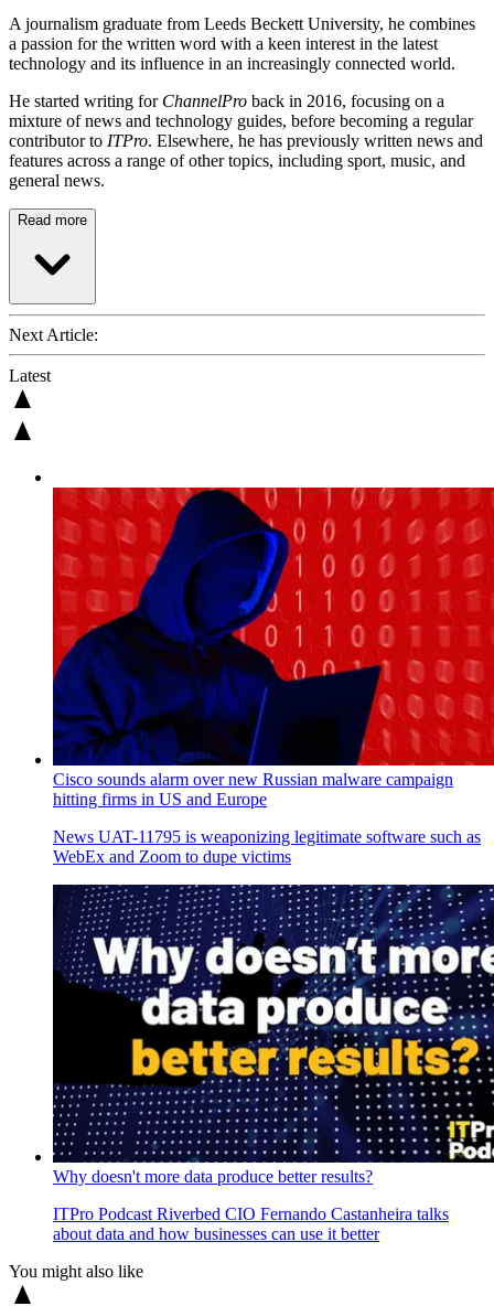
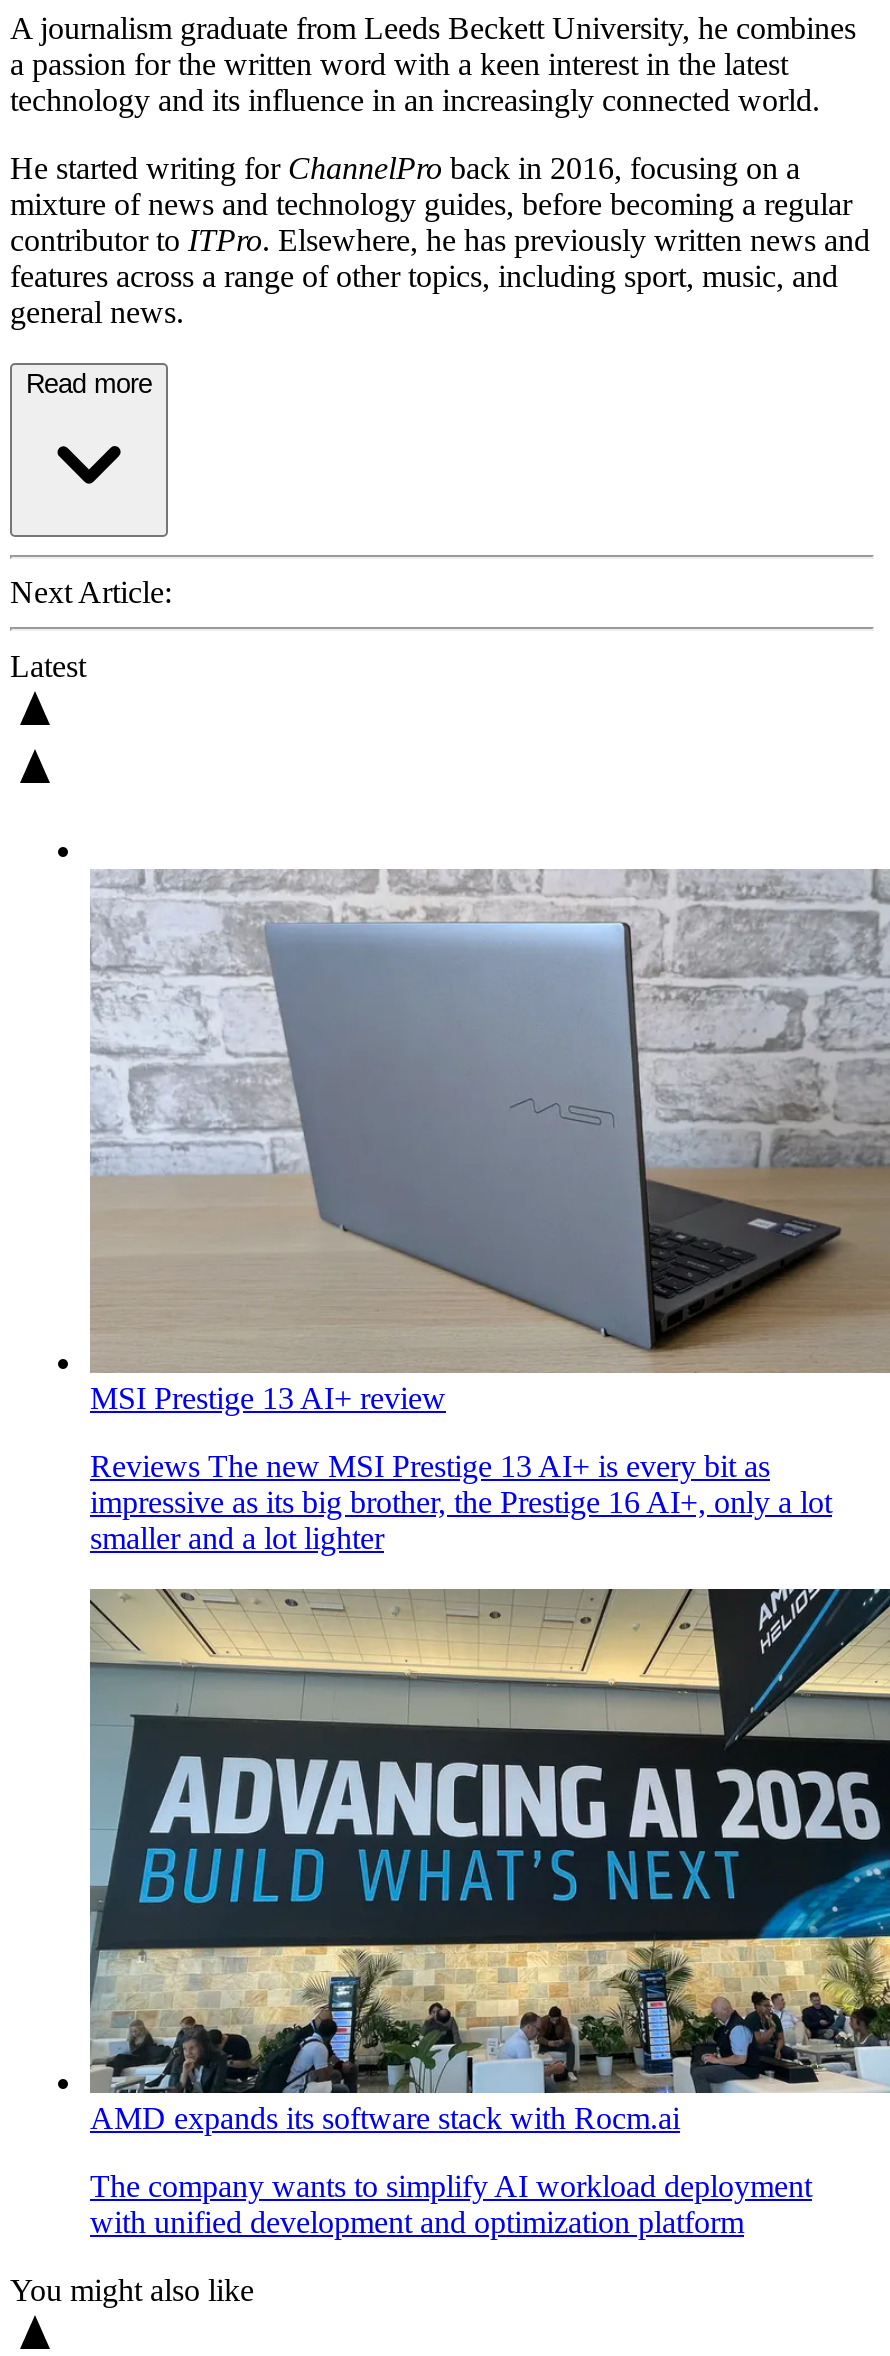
[52,486,491,808] [image] | Cisco sounds alarm over new Russian malware campaign | hitting firms in US and Europe -> [90,867,884,1415] [image] | MSI Prestige 13 AI+ review
[53,827,481,866] News UAT-11795 is weaponizing legitimate software such as | WebEx and Zoom to dupe victims -> [90,1449,832,1555] Reviews The new MSI Prestige 13 AI+ is every bit as | impressive as its big brother, the Prestige 16 AI+, only a lot | smaller and a lot lighter
[52,884,491,1185] [image] | Why doesn't more data produce better results? -> [88,1587,884,2135] [image] | AMD expands its software stack with Rocm.ai
[53,1204,449,1243] ITPro Podcast Riverbed CIO Fernando Castanheira talks | about data and how businesses can use it better -> [90,2169,812,2239] The company wants to simplify AI workload deployment | with unified development and optimization platform

